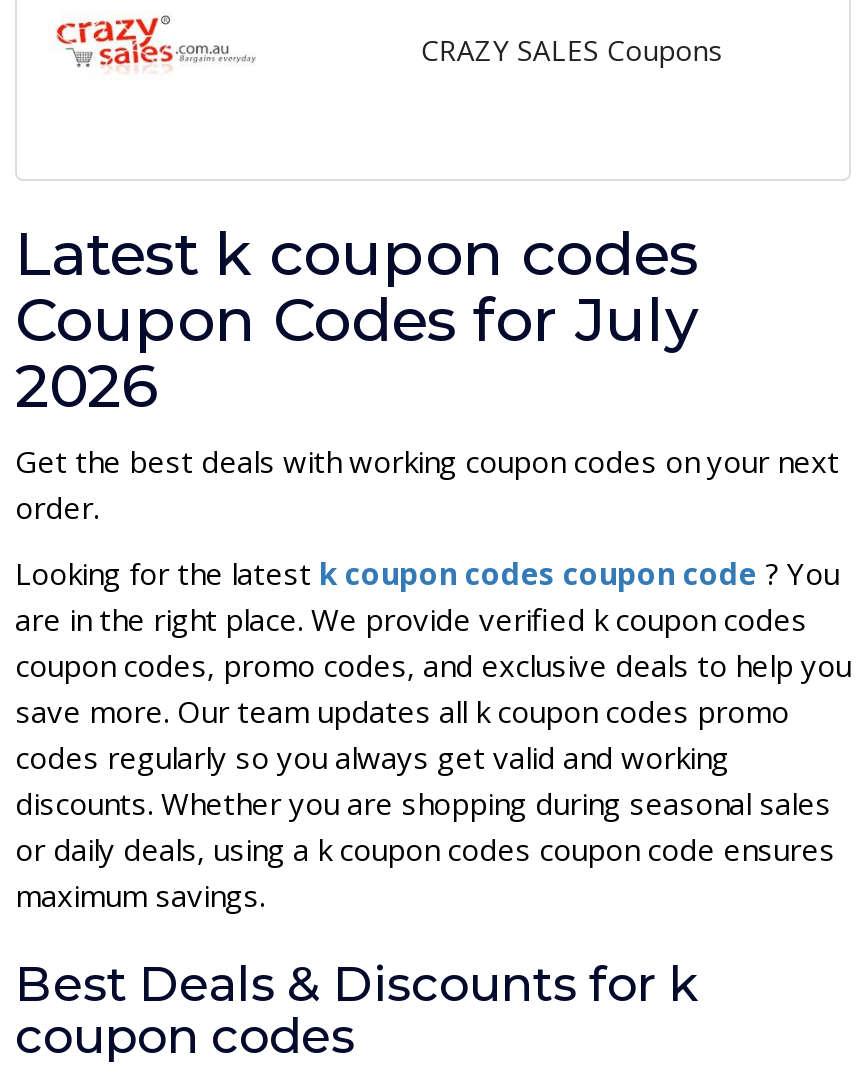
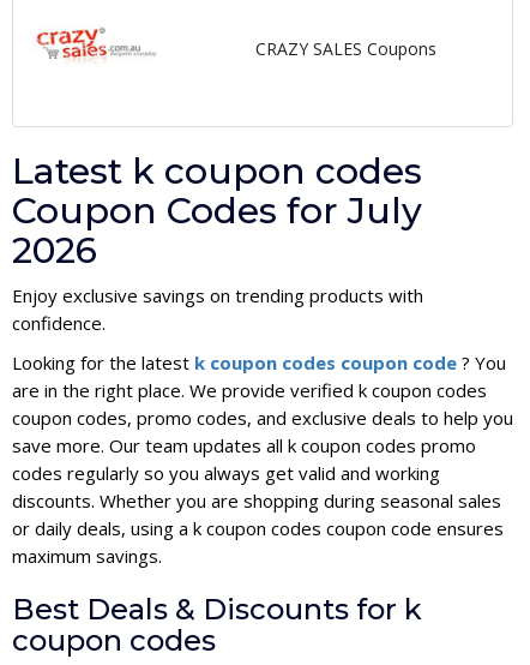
[15,441,839,527] Get the best deals with working coupon codes on your next | order. -> [12,283,423,335] Enjoy exclusive savings on trending products with | confidence.

